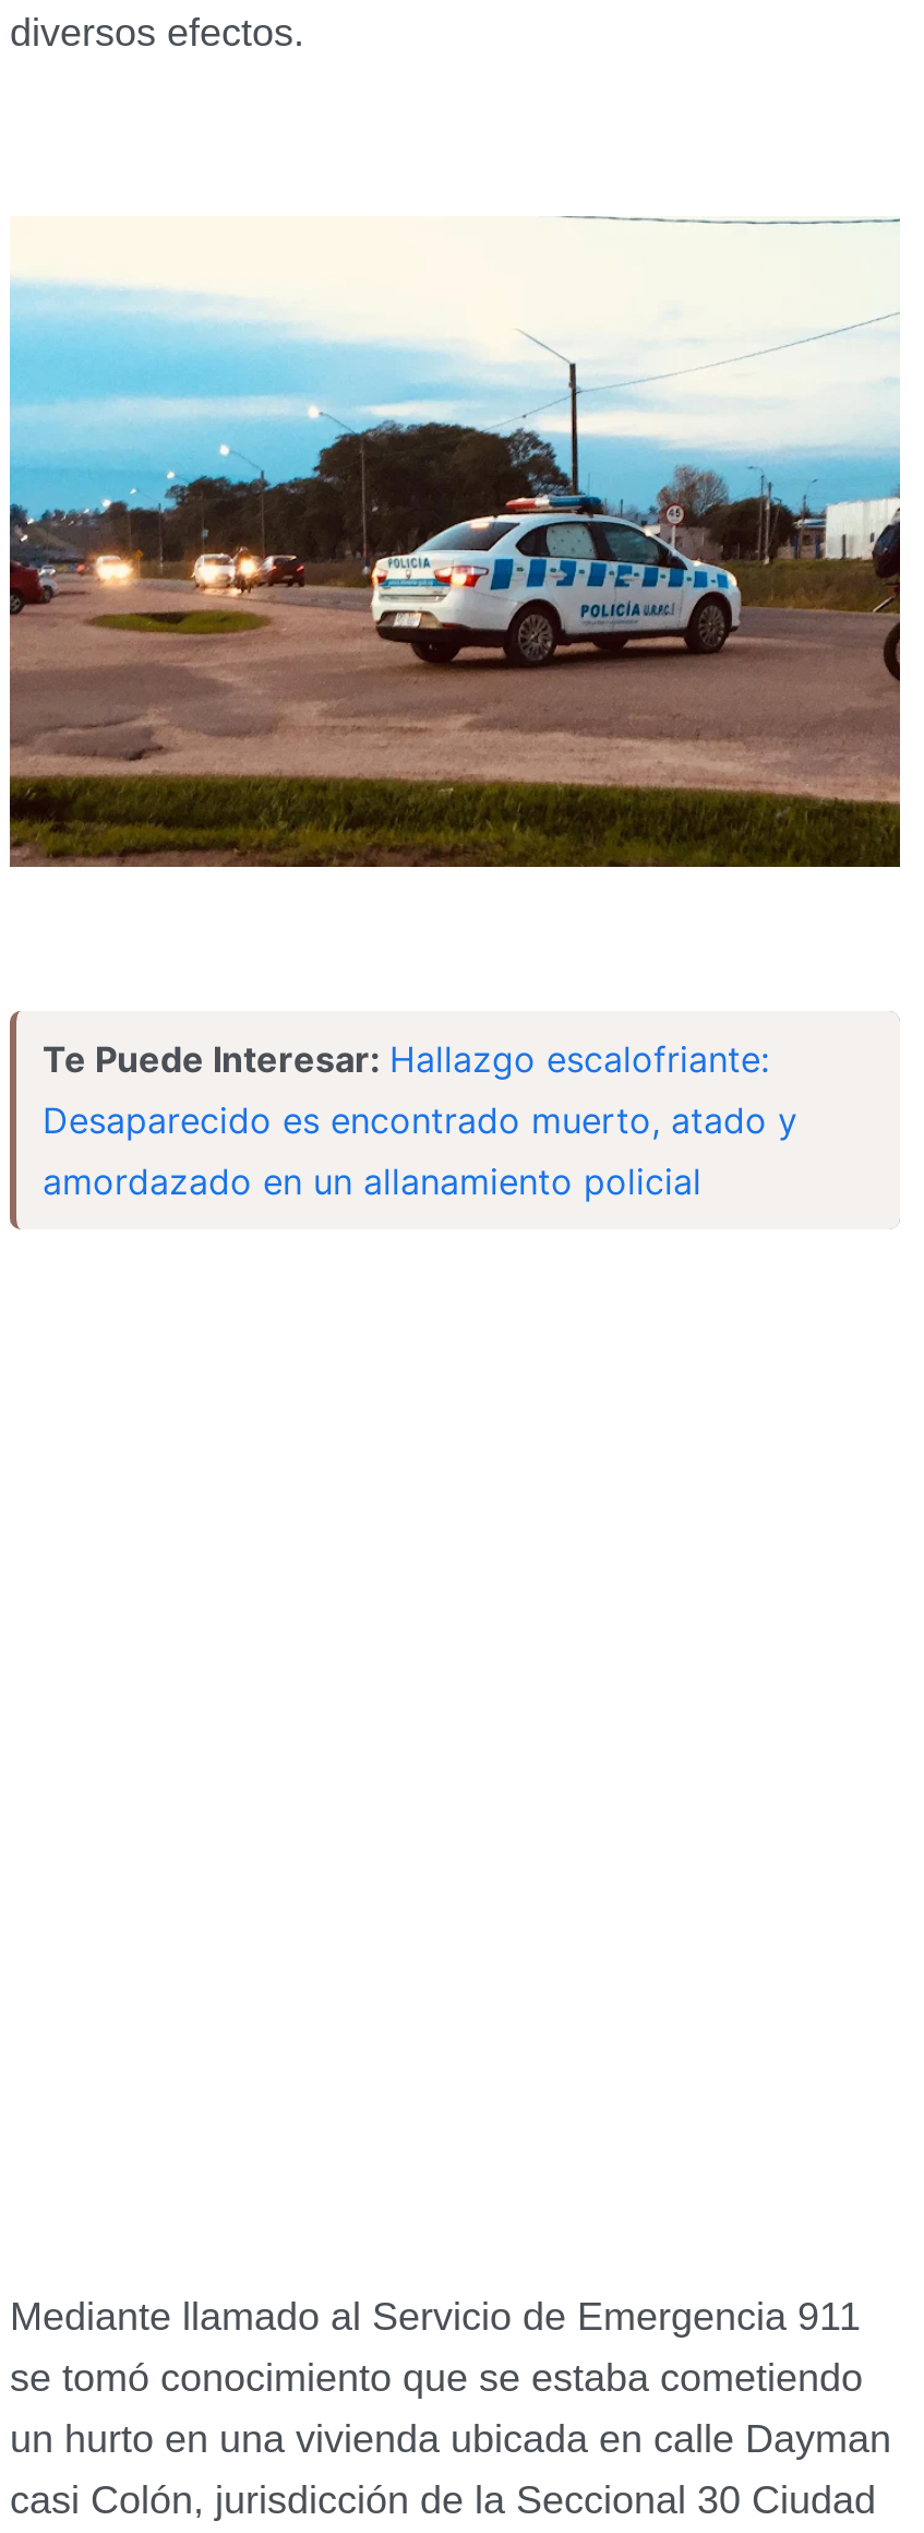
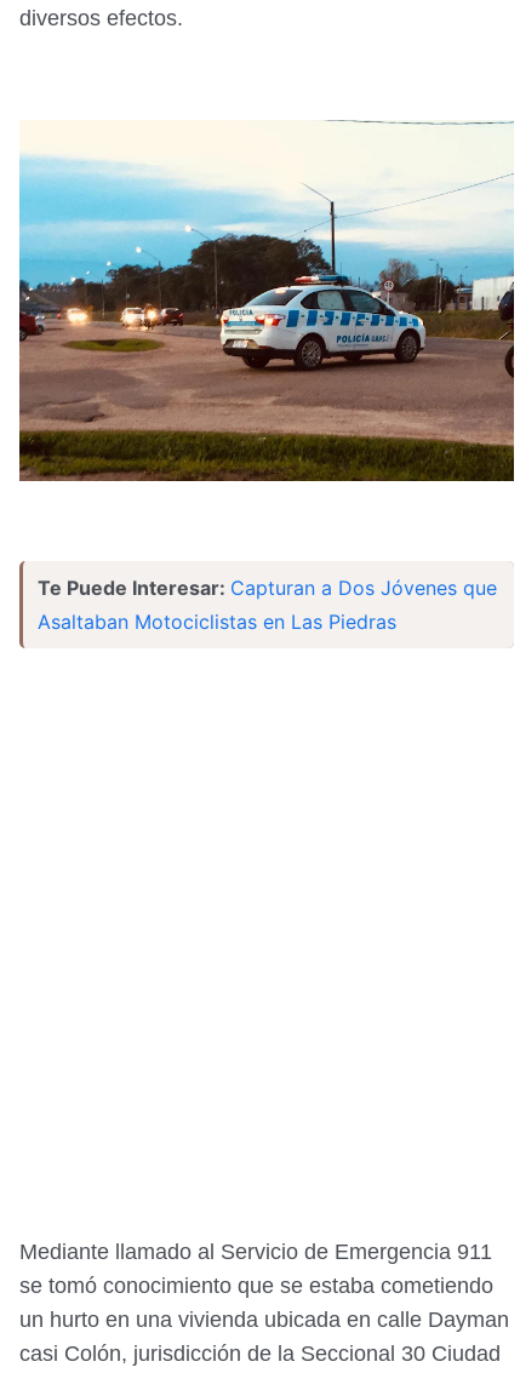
[43,1037,797,1203] Te Puede Interesar: Hallazgo escalofriante: | Desaparecido es encontrado muerto, atado y | amordazado en un allanamiento policial -> [38,576,497,634] Te Puede Interesar: Capturan a Dos Jóvenes que | Asaltaban Motociclistas en Las Piedras

